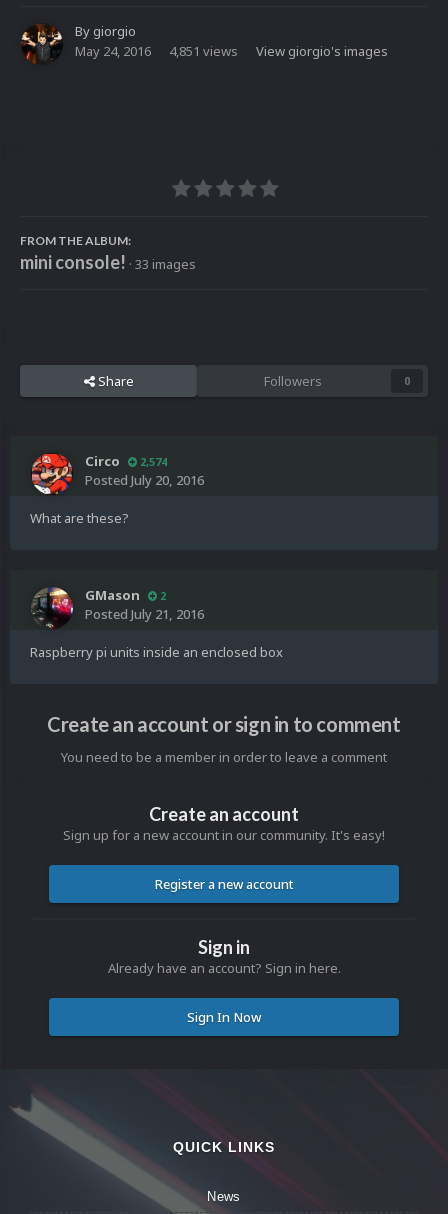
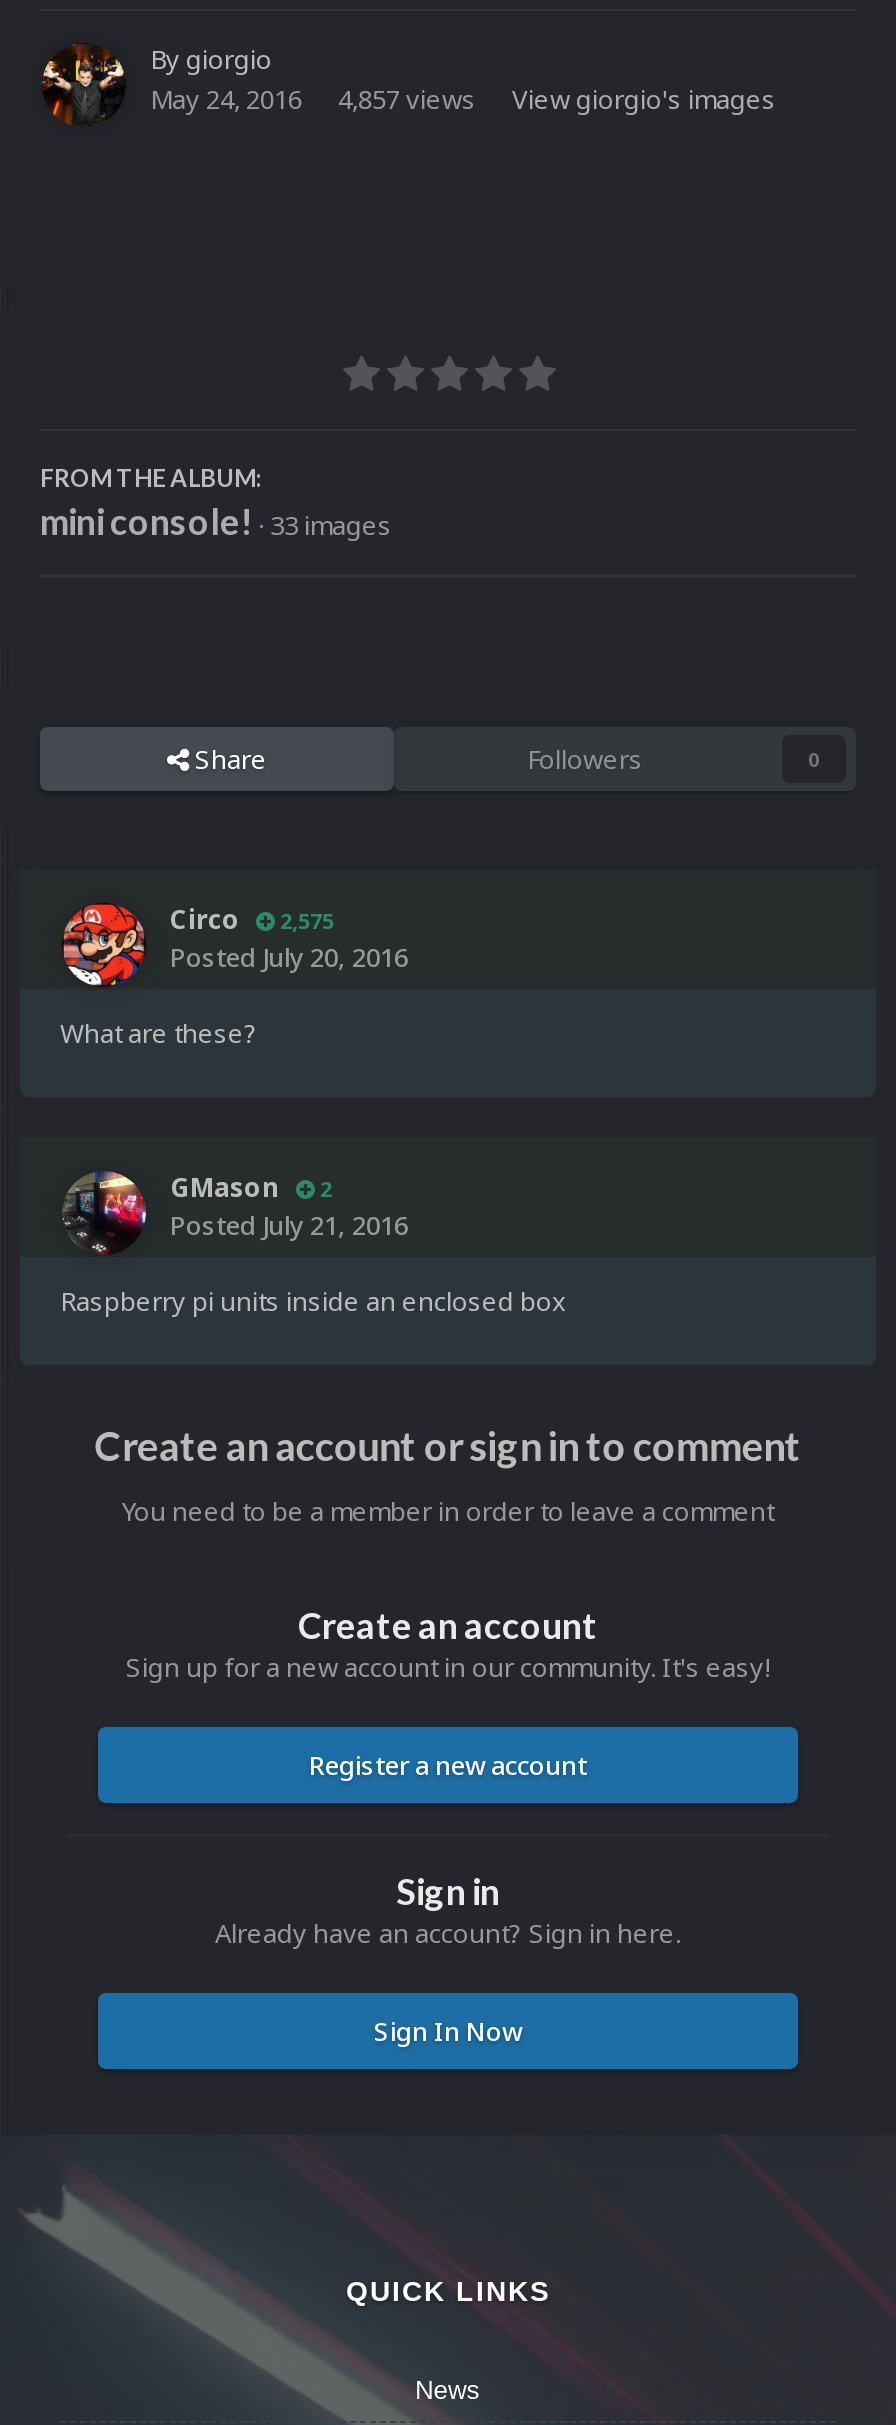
[75,42,388,60] May 24, 2016 4,851 views View giorgio's images -> [150,82,776,118] May 24, 2016 4,857 views View giorgio's images
[85,452,167,470] Circo 2,574 -> [170,902,334,938] Circo 2,575

